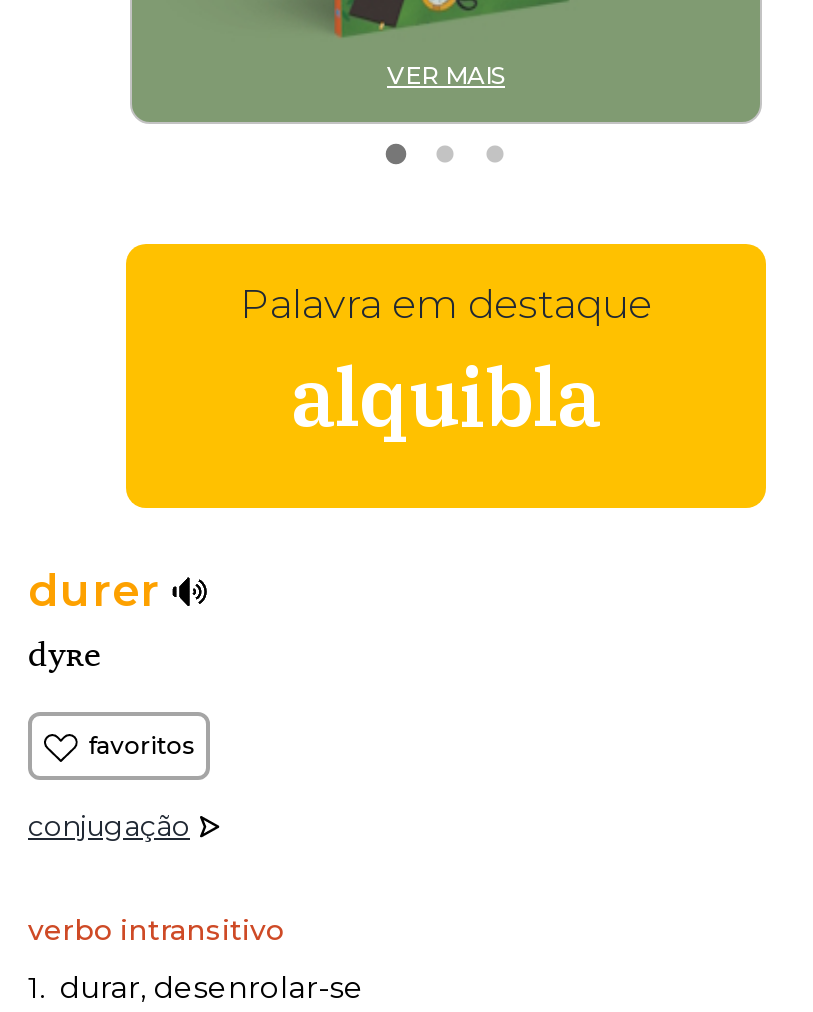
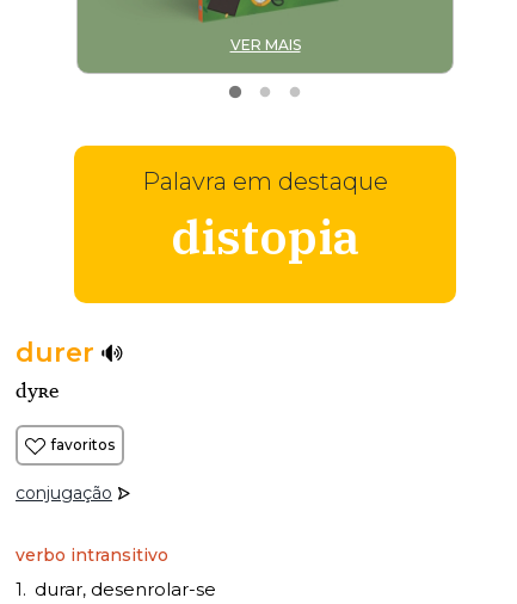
[291,344,601,448] alquibla -> [171,205,359,267] distopia

